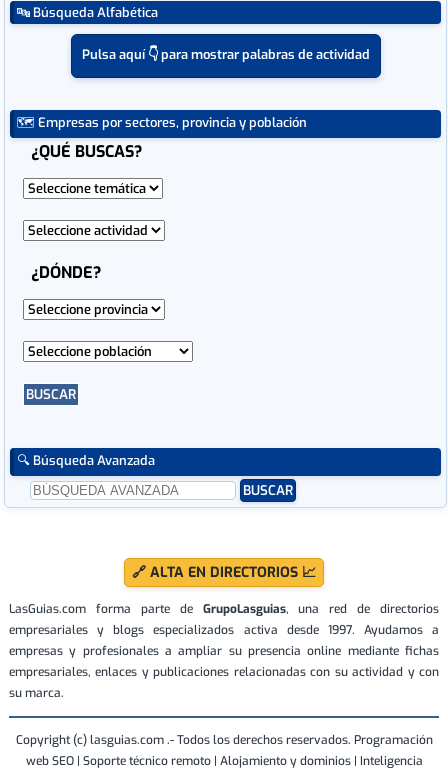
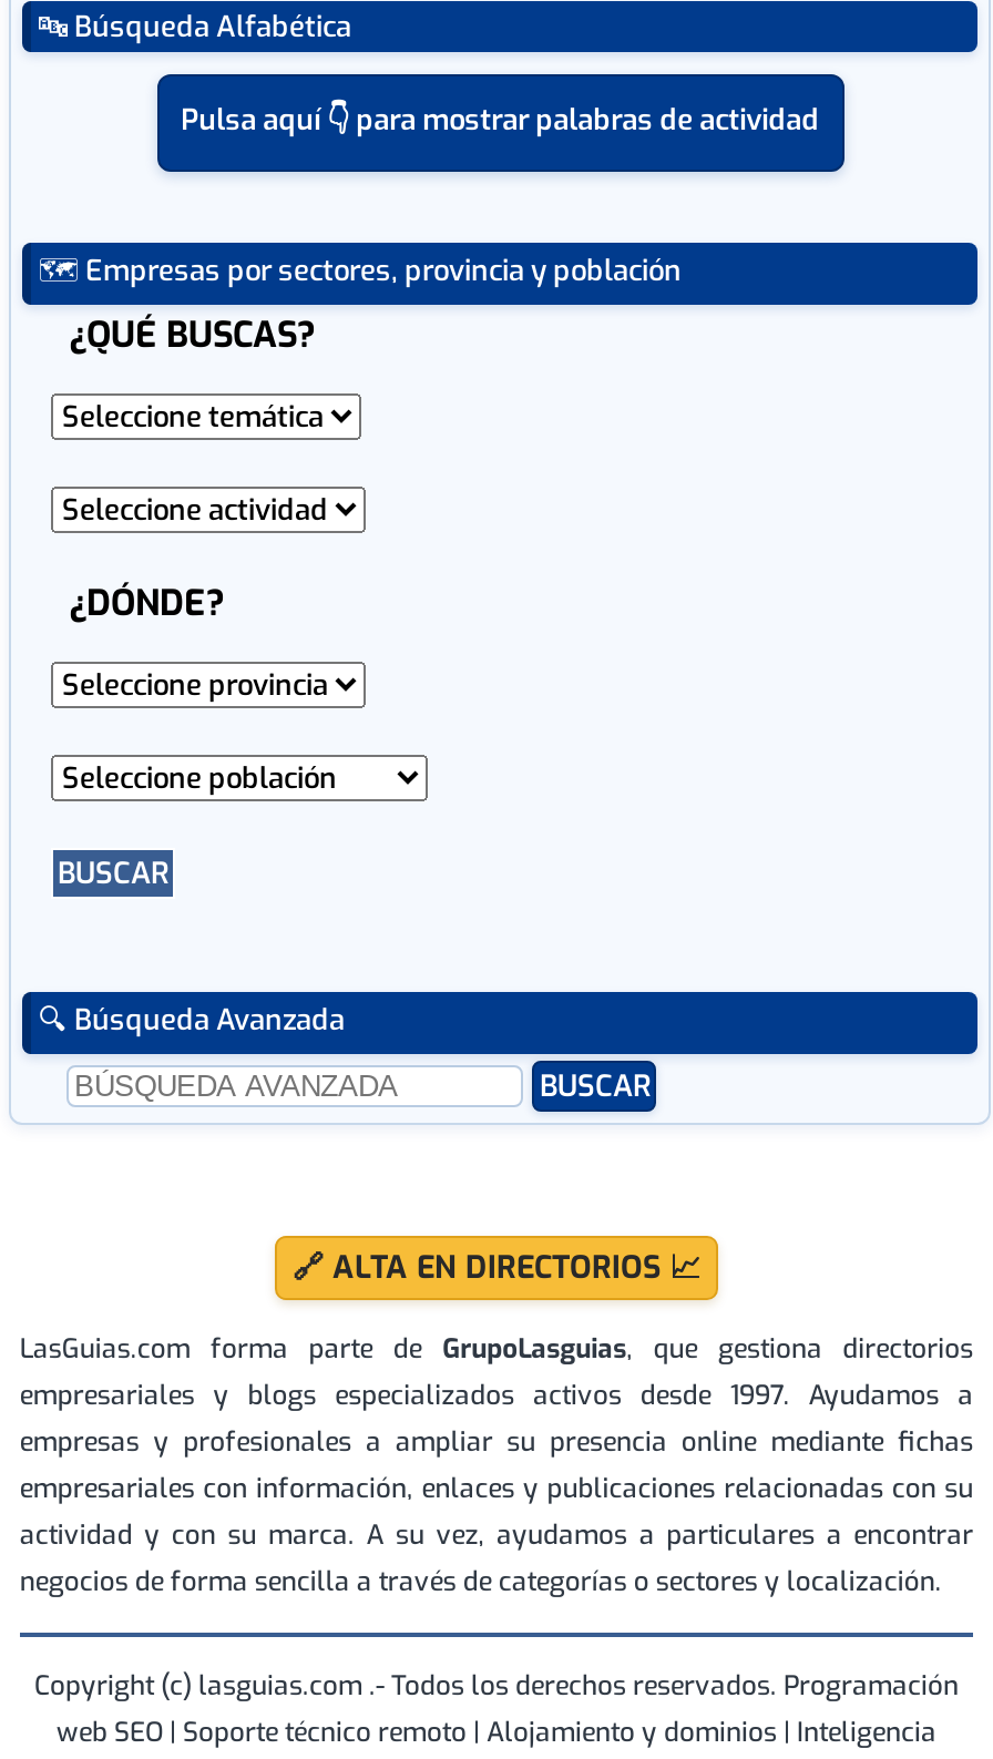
[9,601,439,638] LasGuias.com forma parte de GrupoLasguias, una red de directorios | empresariales y blogs especializados activa desde 1997. Ayudamos a -> [20,1332,973,1414] LasGuias.com forma parte de GrupoLasguias, que gestiona directorios | empresariales y blogs especializados activos desde 1997. Ayudamos a
[9,664,439,701] empresariales, enlaces y publicaciones relacionadas con su actividad y con | su marca. -> [20,1472,973,1601] empresariales con información, enlaces y publicaciones relacionadas con su | actividad y con su marca. A su vez, ayudamos a particulares a encontrar | negocios de forma sencilla a través de categorías o sectores y localización.

